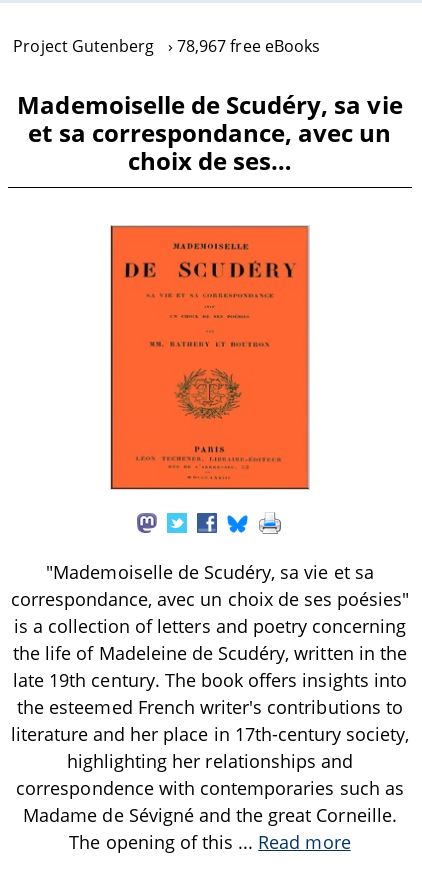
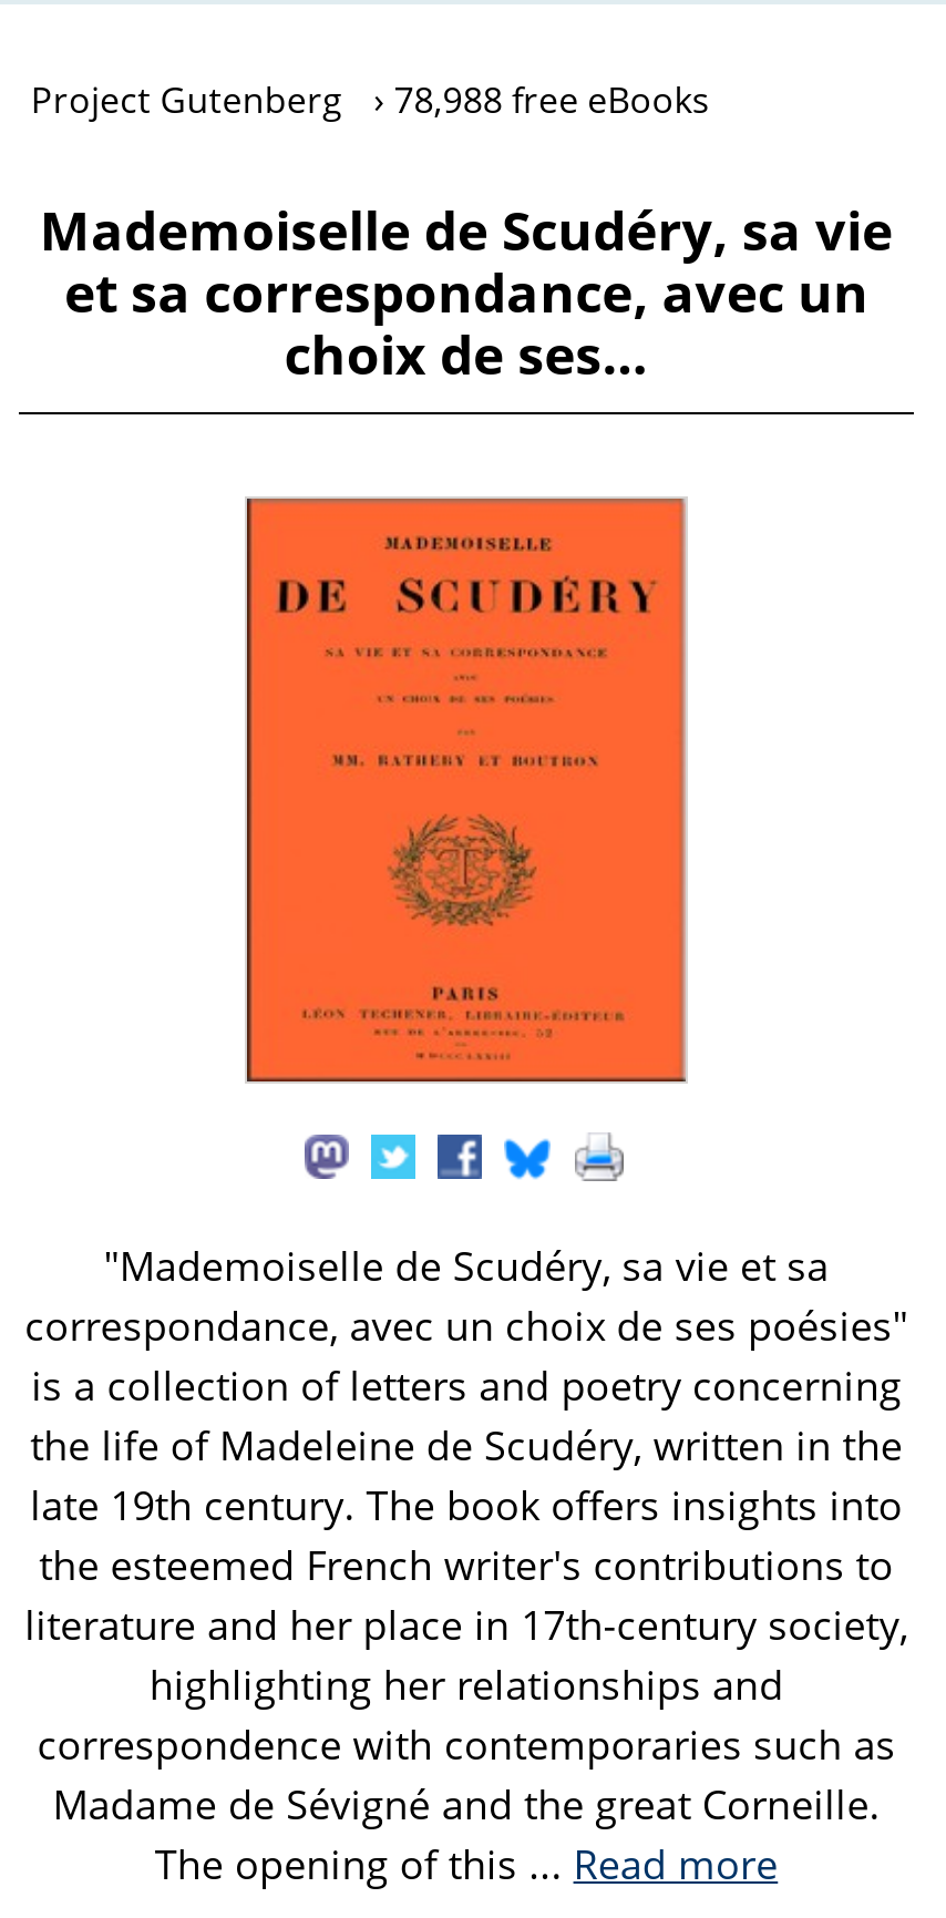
[13,35,320,57] Project Gutenberg 78,967 free eBooks -> [31,75,710,124] Project Gutenberg 78,988 free eBooks

